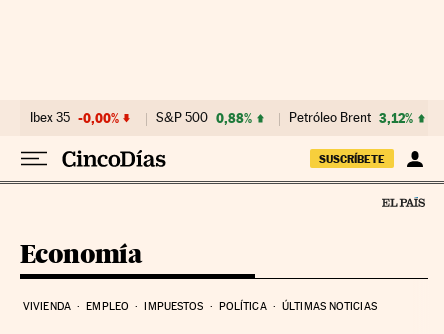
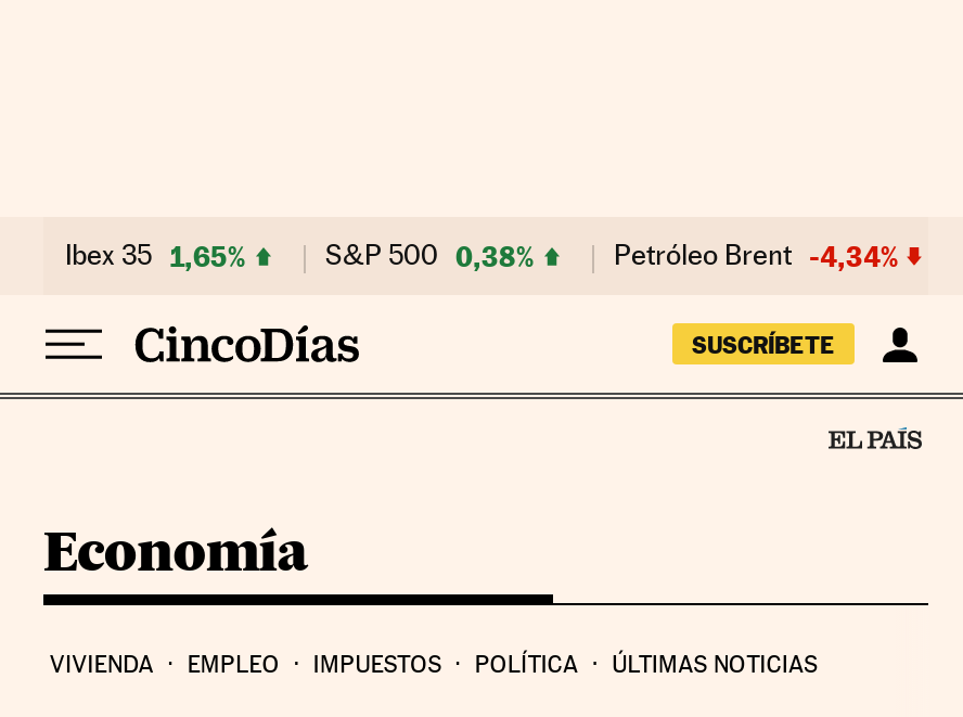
[30,110,119,126] Ibex 35 -0,00% -> [65,239,245,273] Ibex 35 1,65%
[156,110,252,126] S&P 500 0,88% -> [325,239,534,273] S&P 500 0,38%
[289,110,413,126] Petróleo Brent 3,12% -> [614,239,898,273] Petróleo Brent -4,34%

